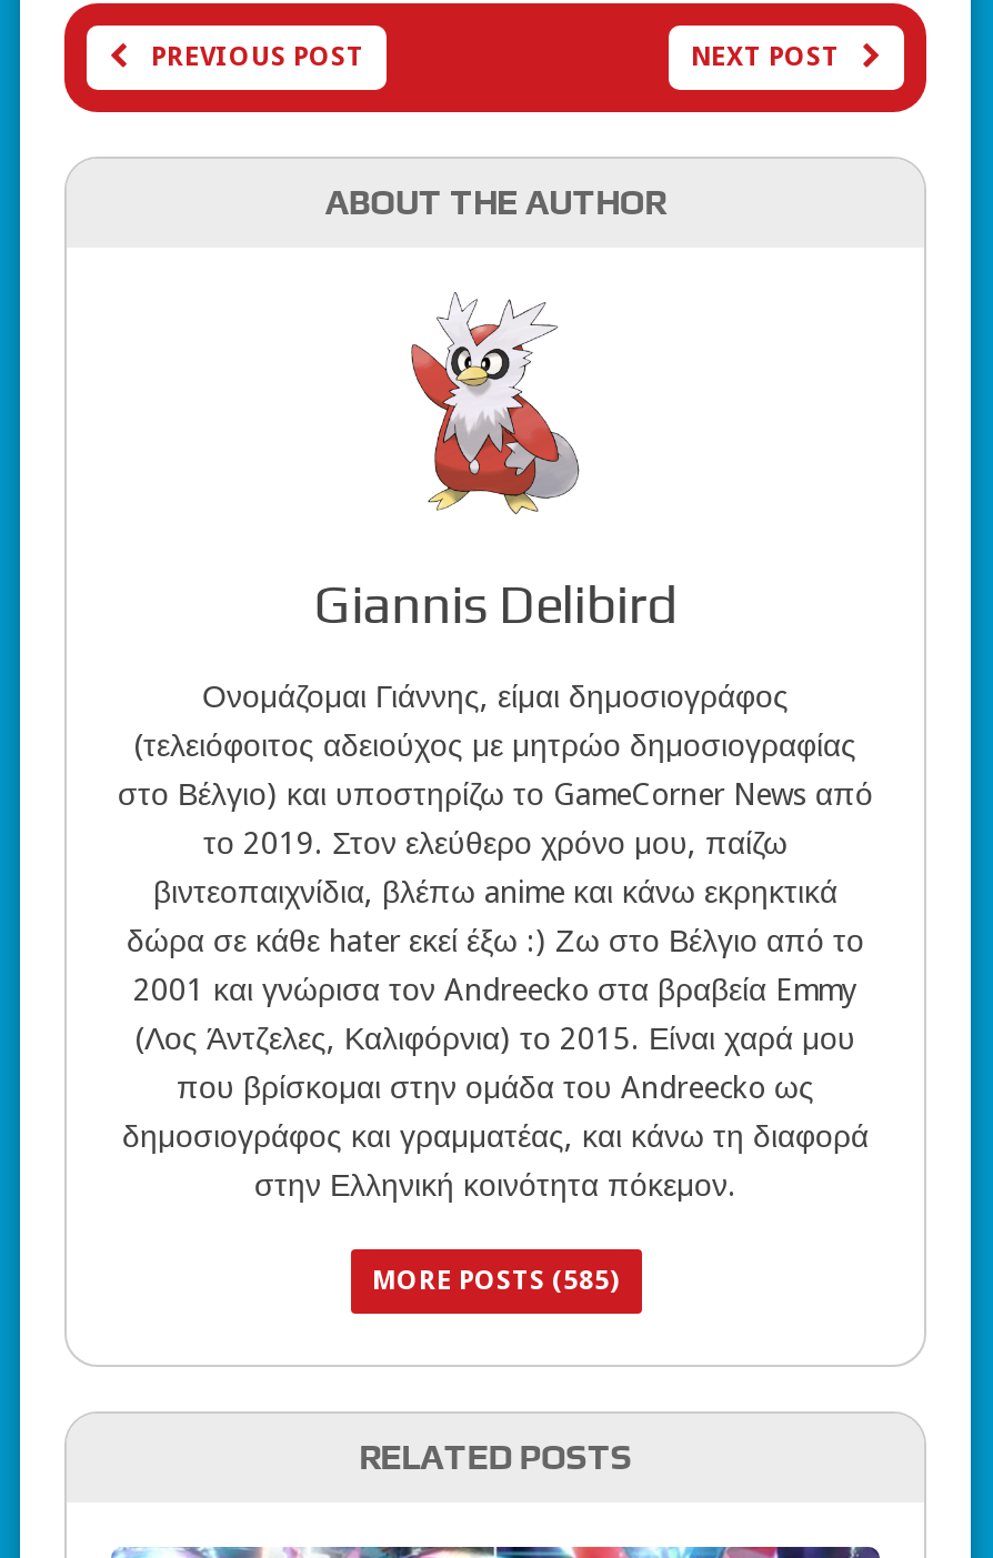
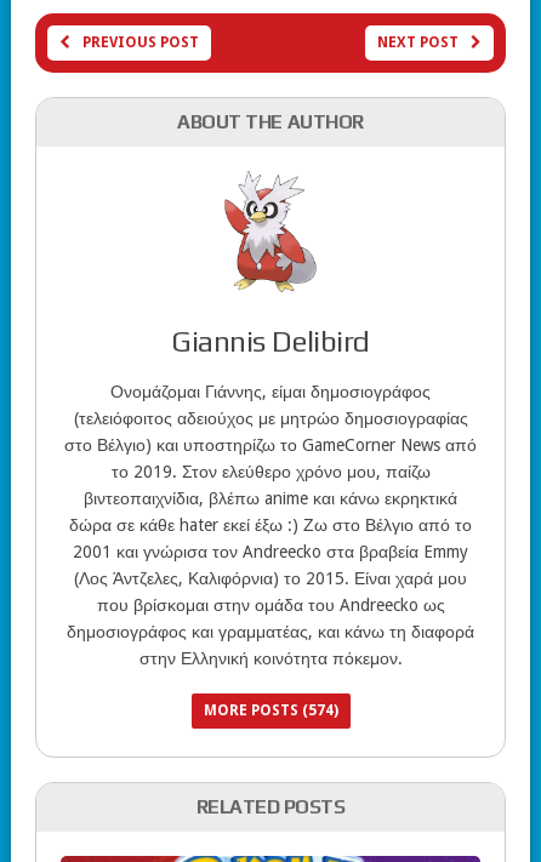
[372,1265,619,1296] MORE POSTS (585) -> [203,702,338,719] MORE POSTS (574)

